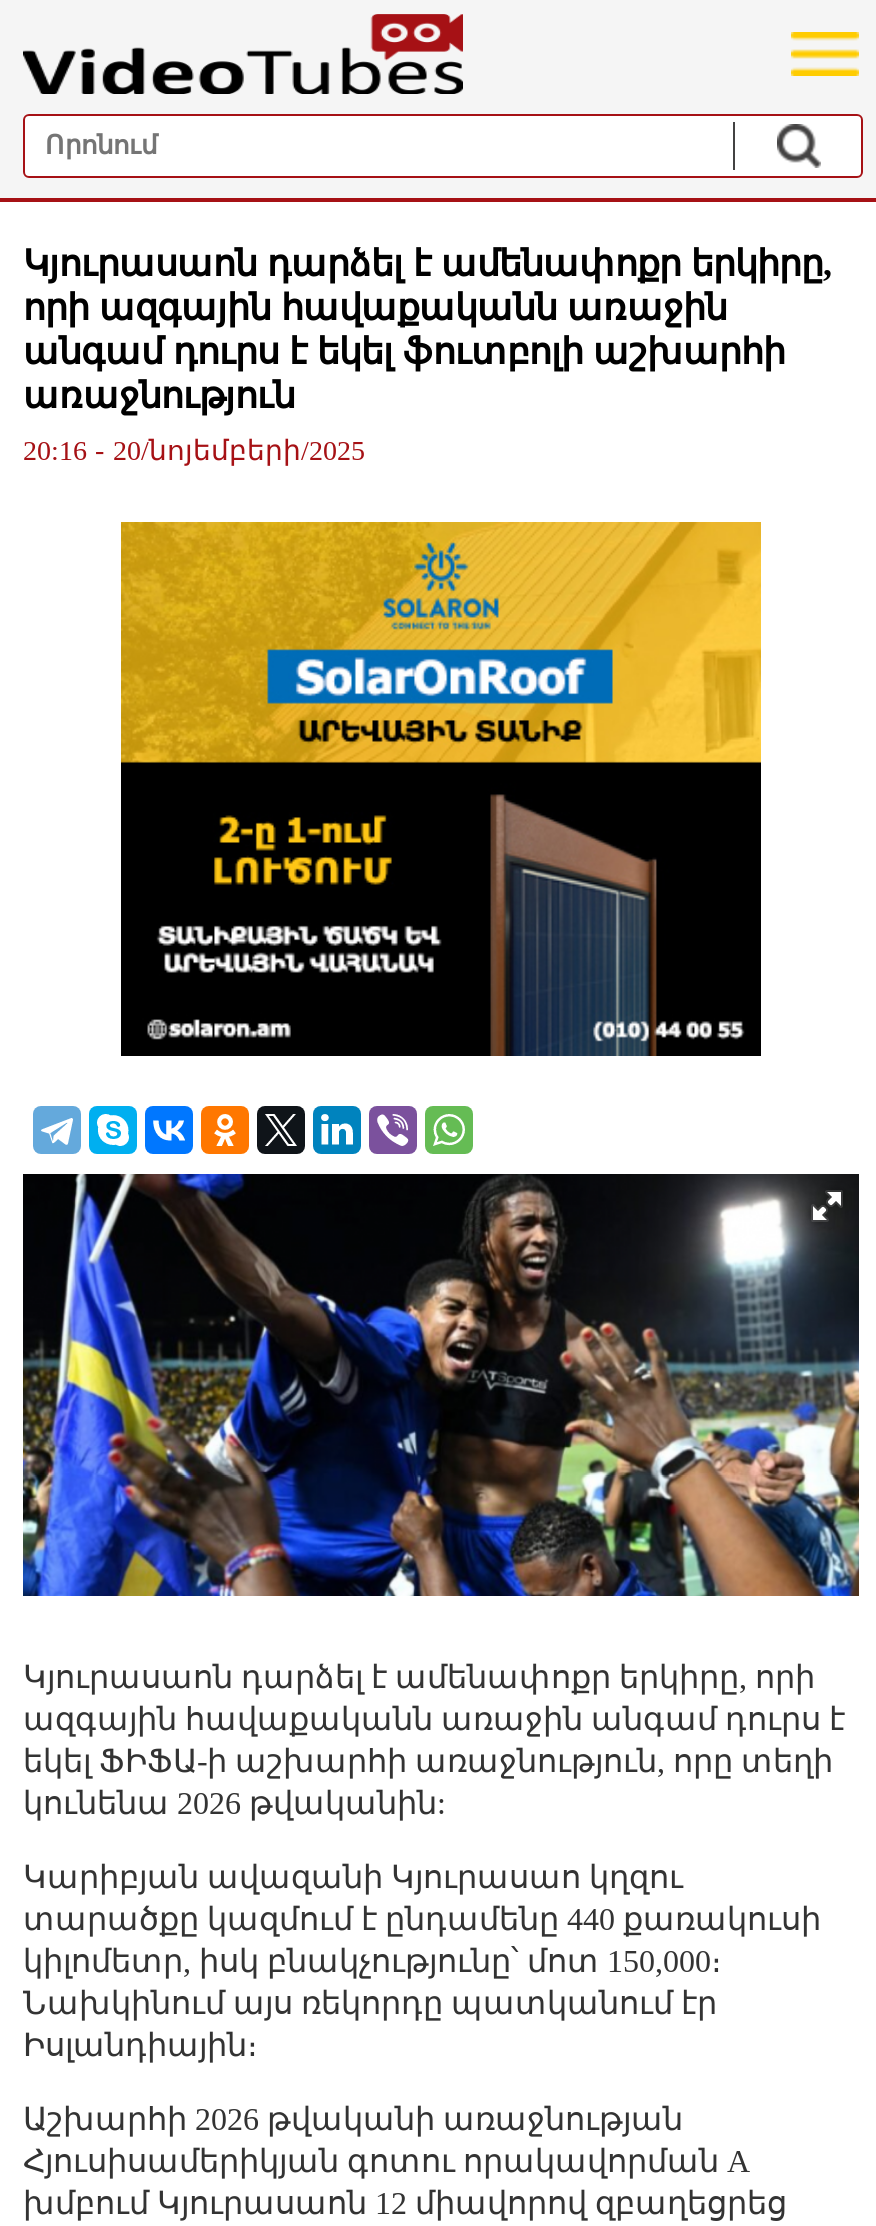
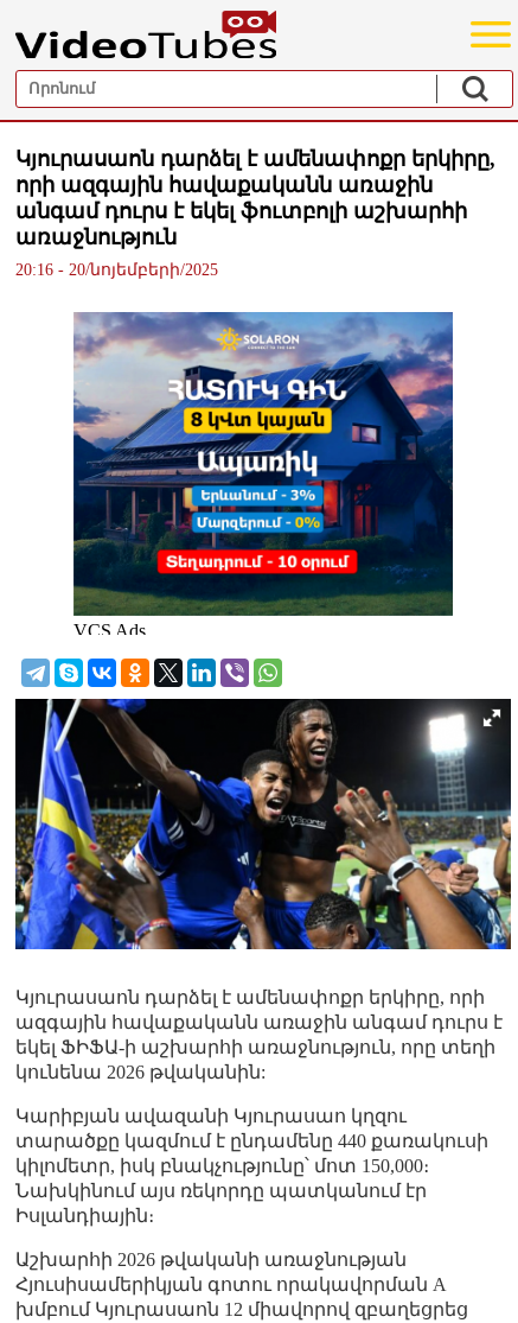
[119,520,763,1066] [image] -> [72,311,454,636] [image]

